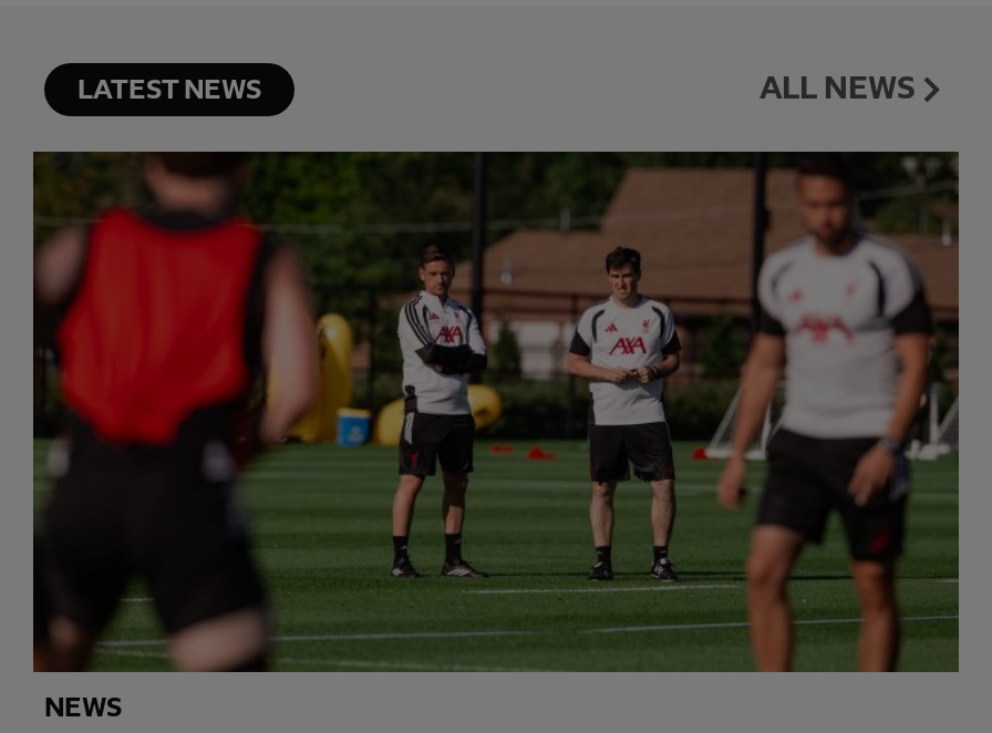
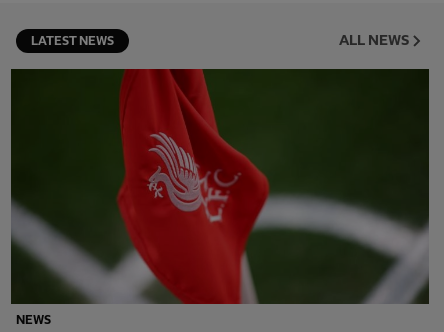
[33,149,961,674] [image] -> [11,68,430,305] [image]

